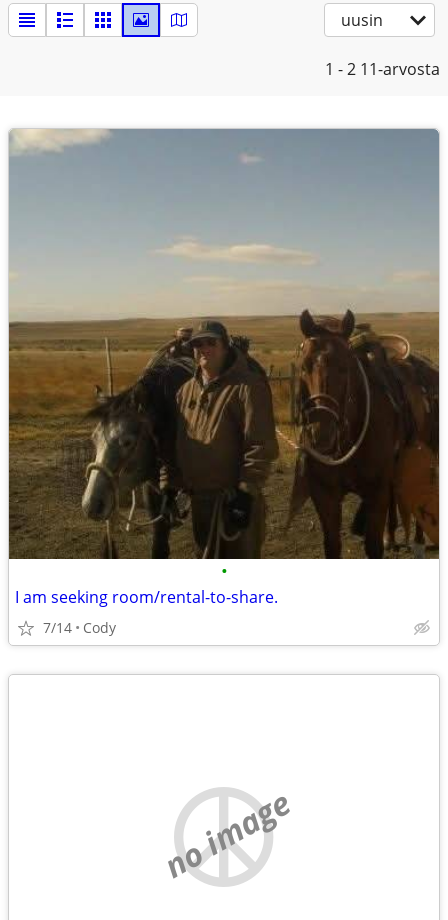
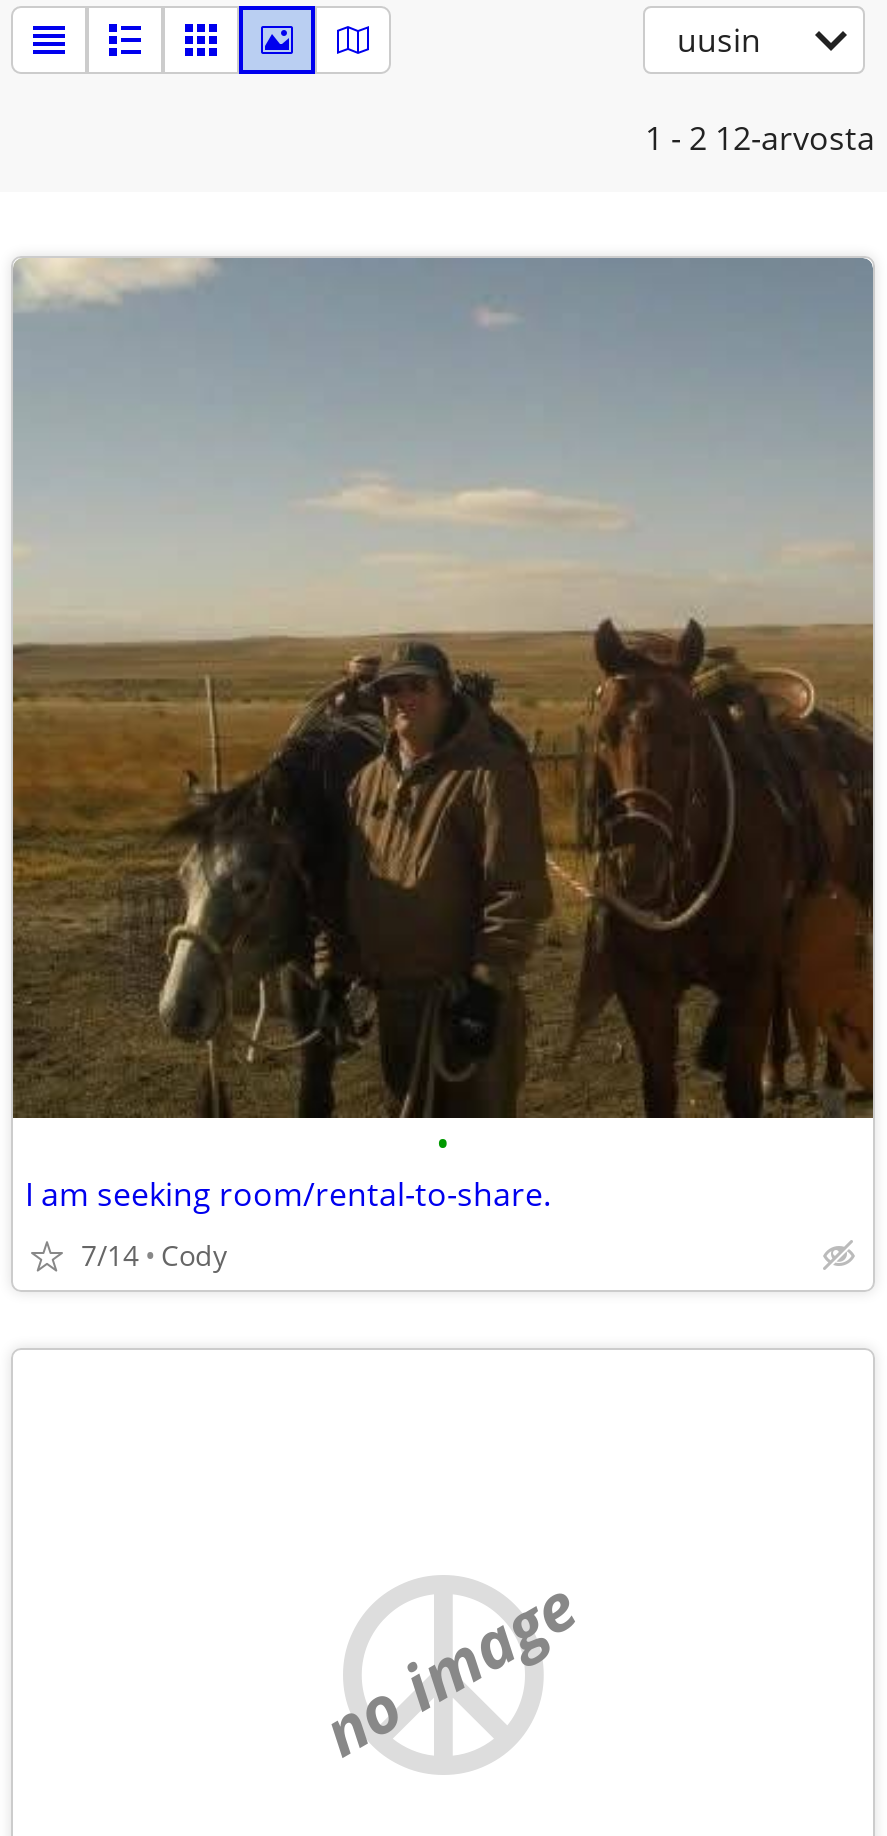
[325,58,440,80] 1 - 2 11-arvosta -> [645,116,875,160] 1 - 2 12-arvosta

